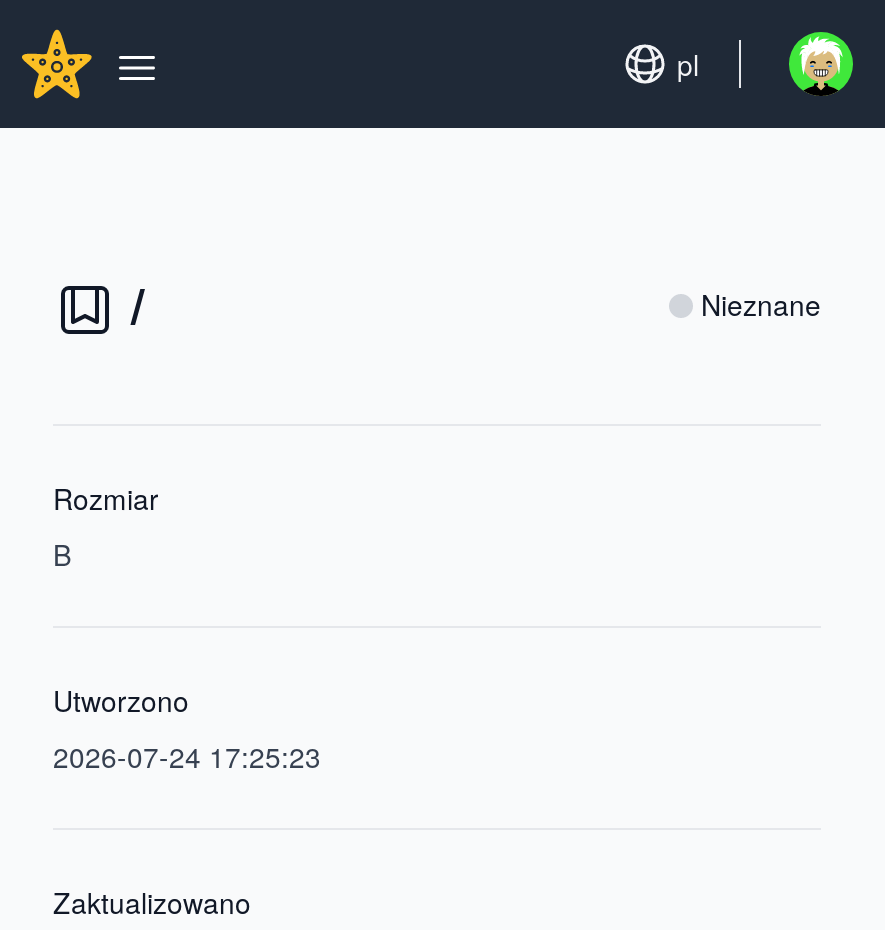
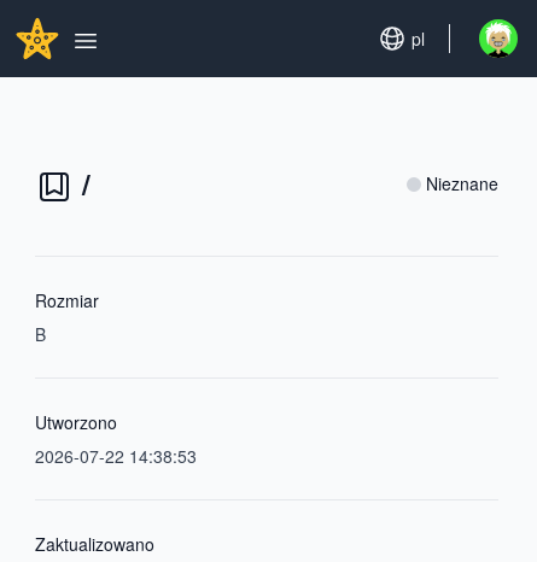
[53,735,321,775] 2026-07-24 17:25:23 -> [35,443,197,467] 2026-07-22 14:38:53

